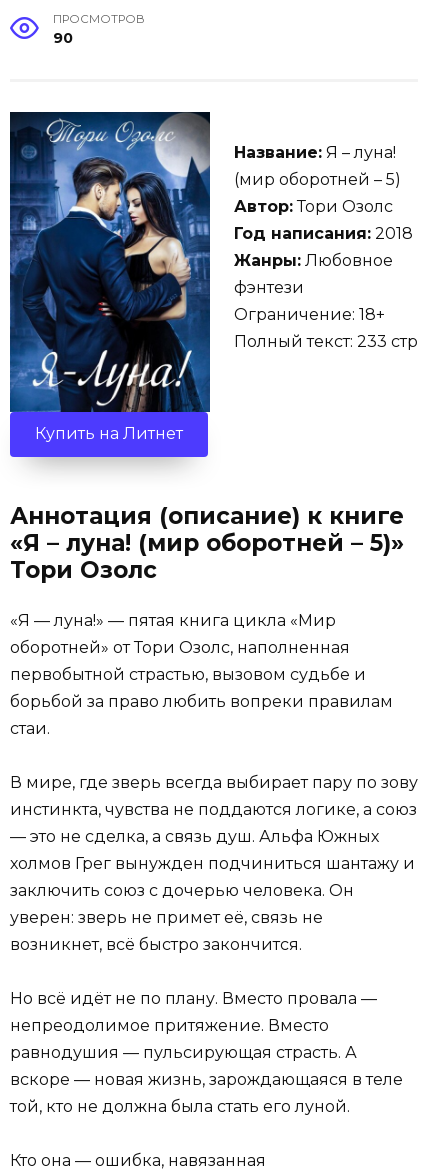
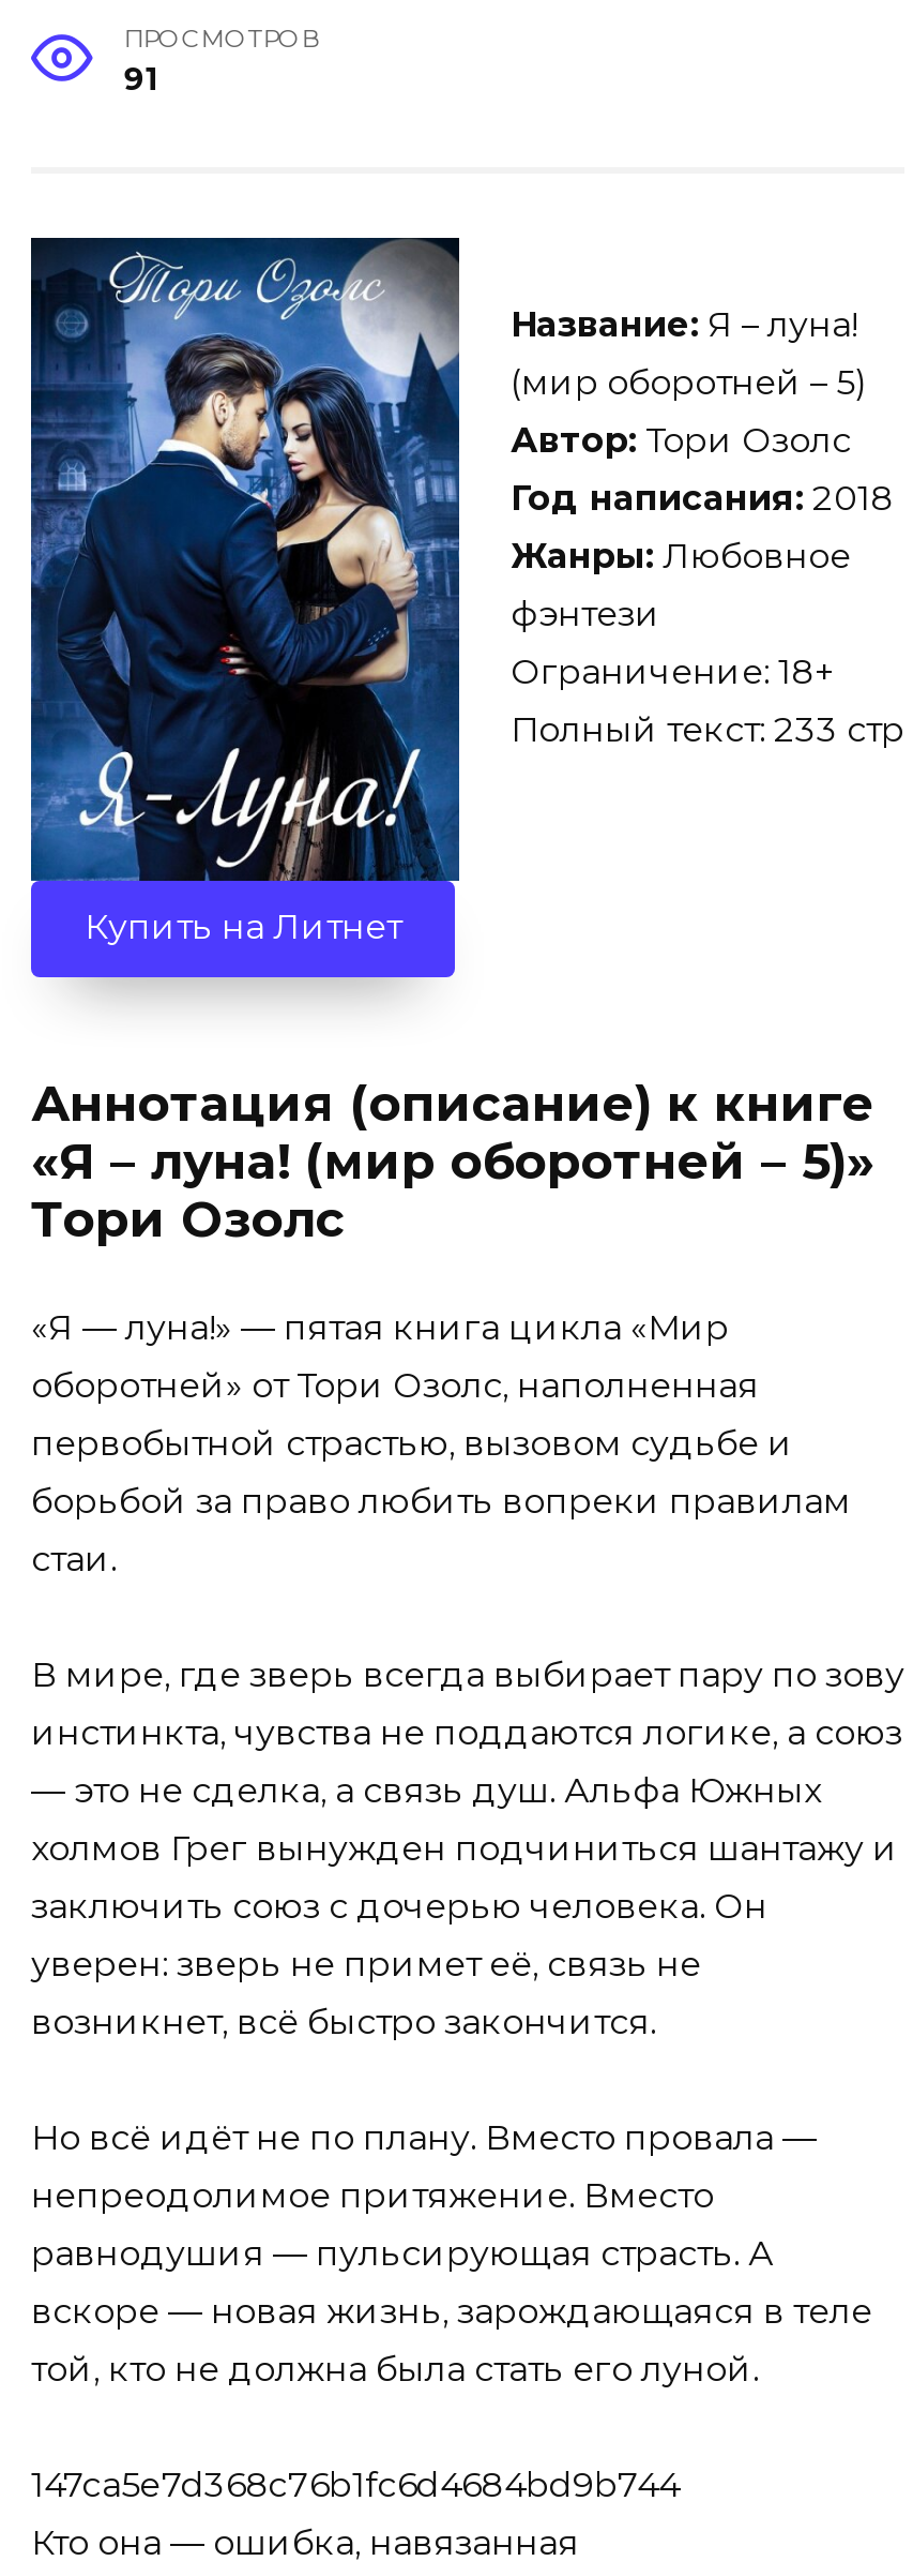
[53,28,73,46] 90 -> [124,59,158,98] 91
none -> [31,2465,680,2506] 147ca5e7d368c76b1fc6d4684bd9b744

